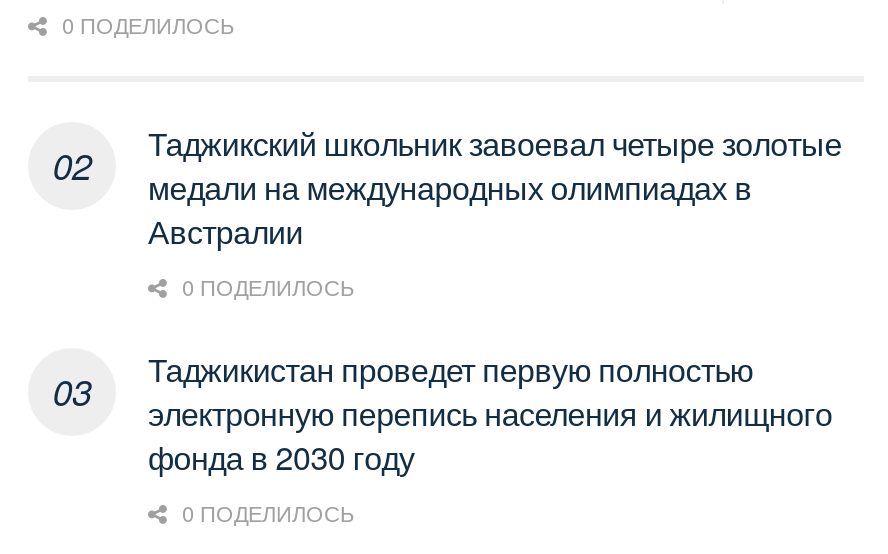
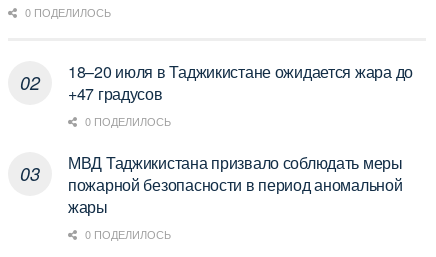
[148,120,842,254] Таджикский школьник завоевал четыре золотые | медали на международных олимпиадах в | Австралии -> [68,60,413,105] 18–20 июля в Таджикистане ожидается жара до | +47 градусов
[148,346,832,480] Таджикистан проведет первую полностью | электронную перепись населения и жилищного | фонда в 2030 году -> [68,151,403,218] МВД Таджикистана призвало соблюдать меры | пожарной безопасности в период аномальной | жары

